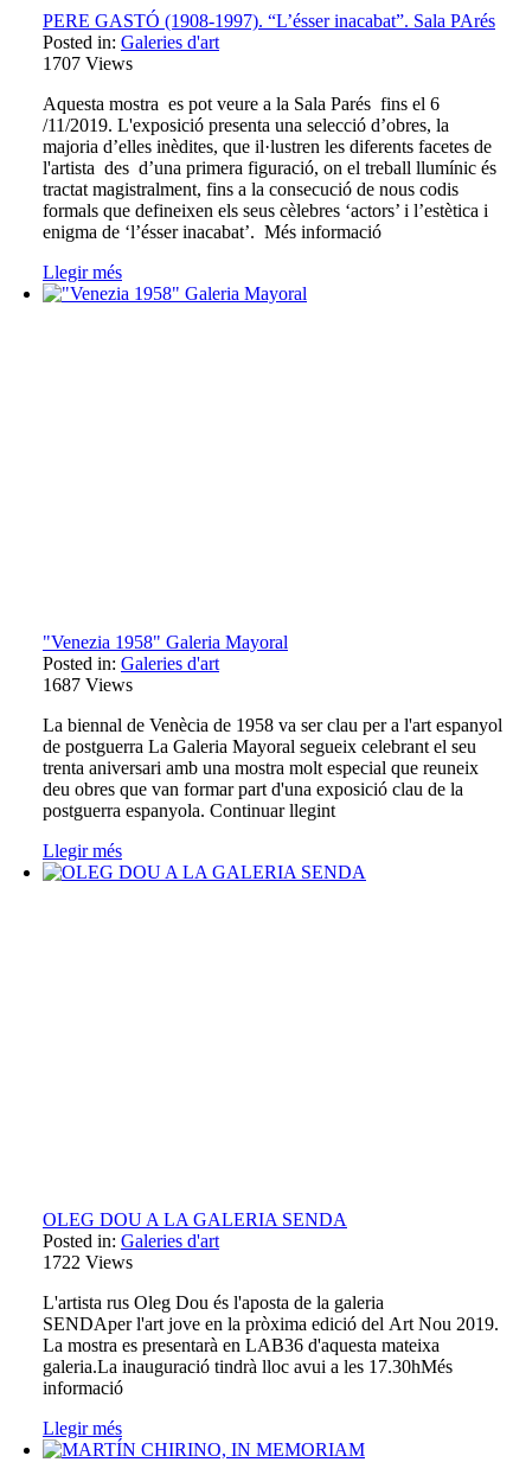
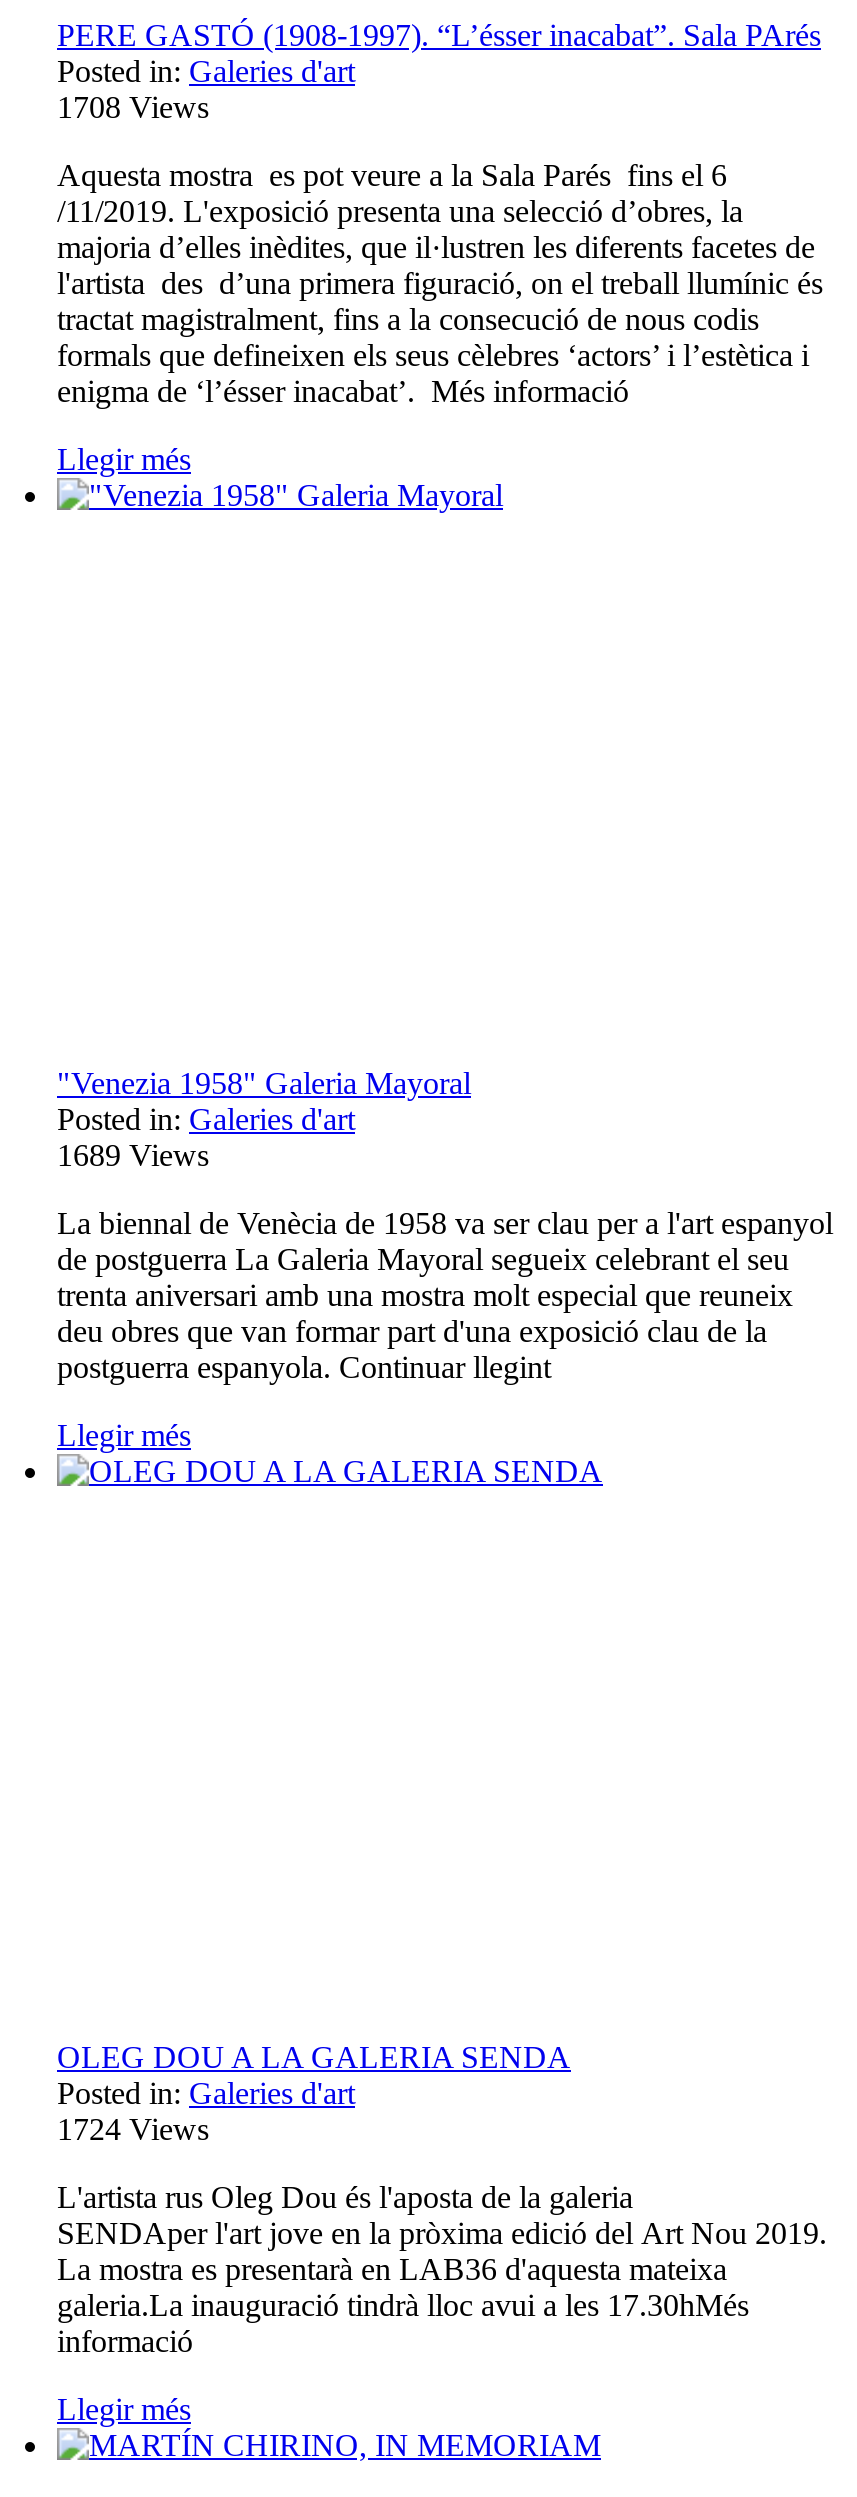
[43,54,133,74] 1707 Views -> [57,90,209,124] 1708 Views
[43,674,133,694] 1687 Views -> [57,1137,209,1171] 1689 Views
[43,1252,133,1272] 1722 Views -> [57,2112,209,2146] 1724 Views

